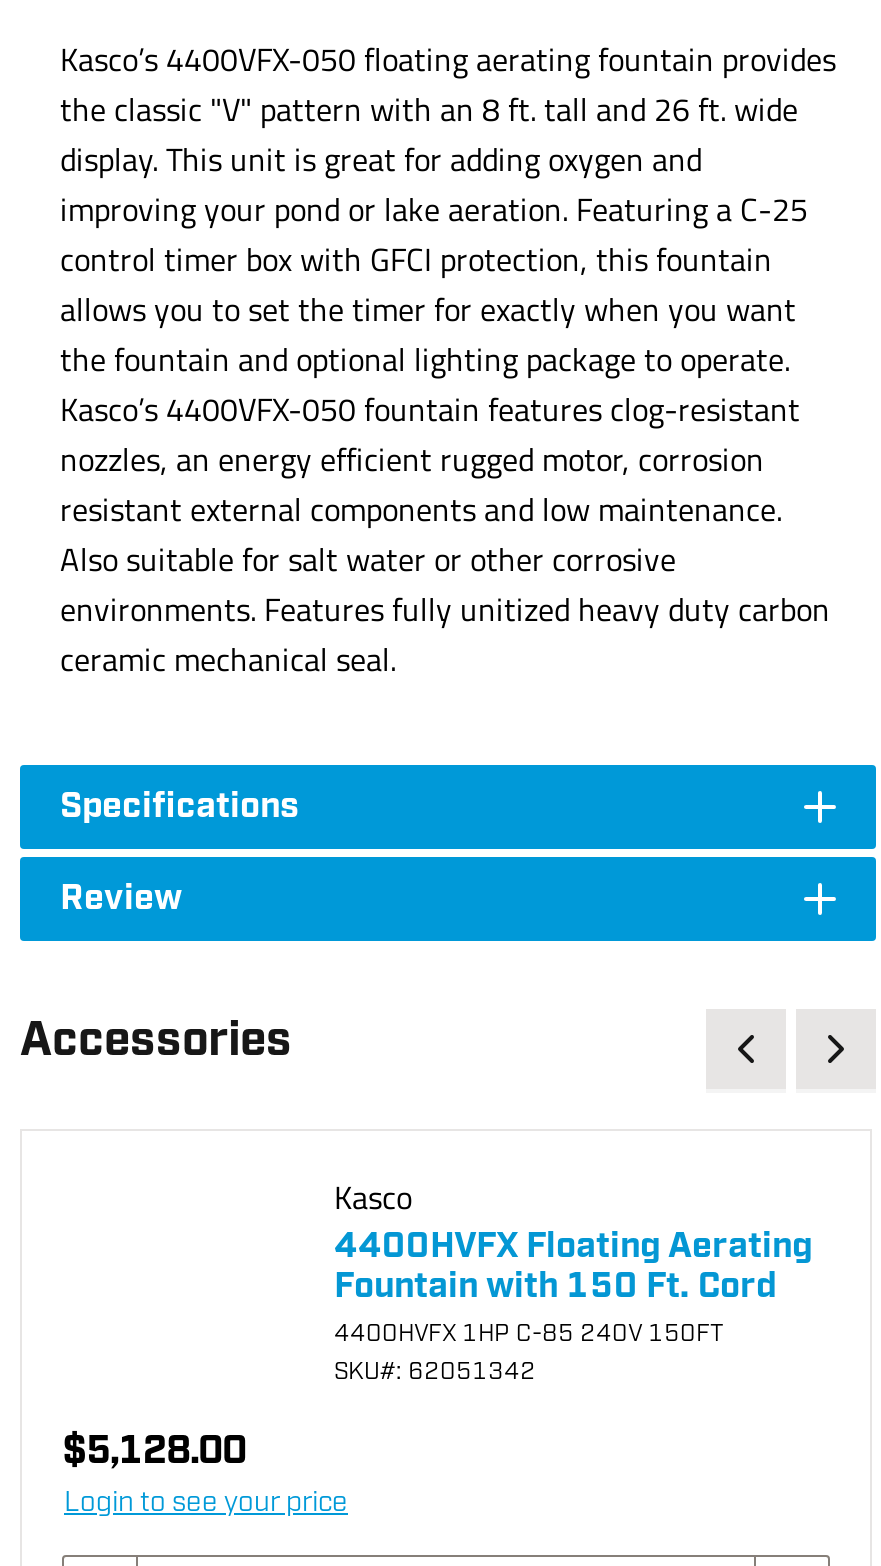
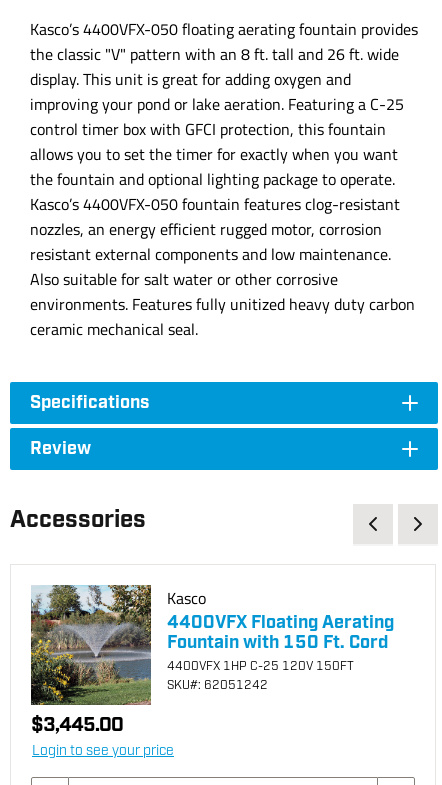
none -> [30,584,152,706] [image]
[334,1223,812,1271] 4400HVFX Floating Aerating -> [167,611,394,635] 4400VFX Floating Aerating
[334,1319,724,1349] 4400HVFX 1HP C-85 240V 150FT -> [167,659,354,674] 4400VFX 1HP C-25 120V 150FT
[334,1357,536,1387] SKU#: 62051342 -> [167,678,268,693] SKU#: 62051242
[62,1425,246,1477] $5,128.00 -> [31,712,123,738] $3,445.00

